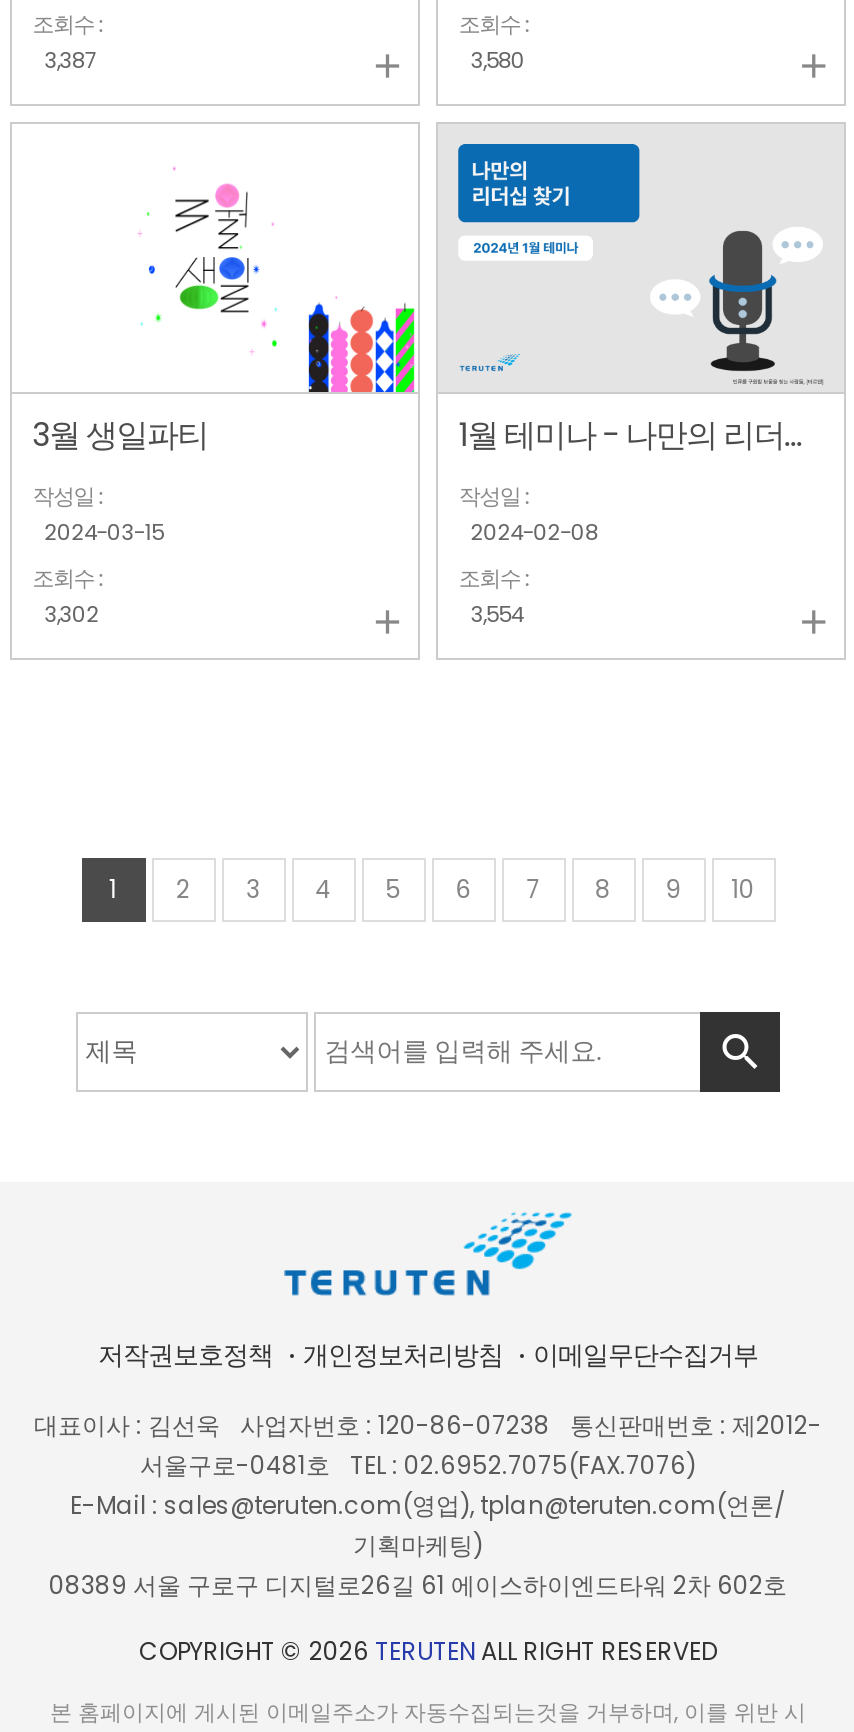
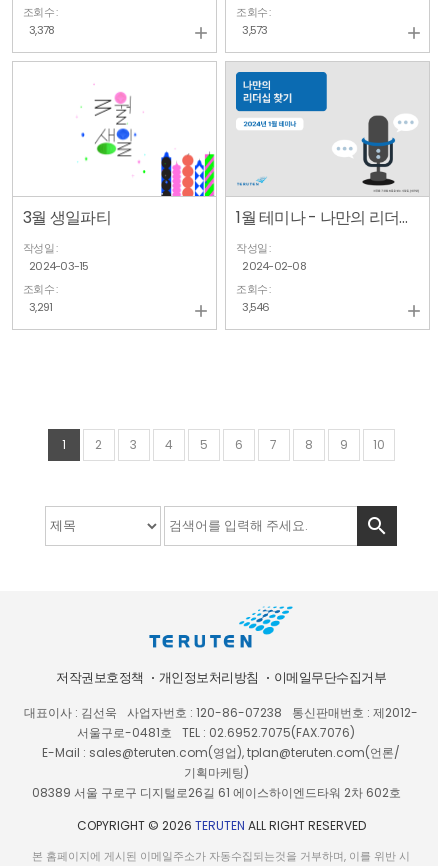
[44,43,95,75] 3,387 -> [29,22,54,38] 3,378
[471,43,525,75] 3,580 -> [242,22,268,38] 3,573
[44,598,99,630] 3,302 -> [29,299,52,315] 3,291
[471,598,523,630] 3,554 -> [242,299,270,315] 3,546

